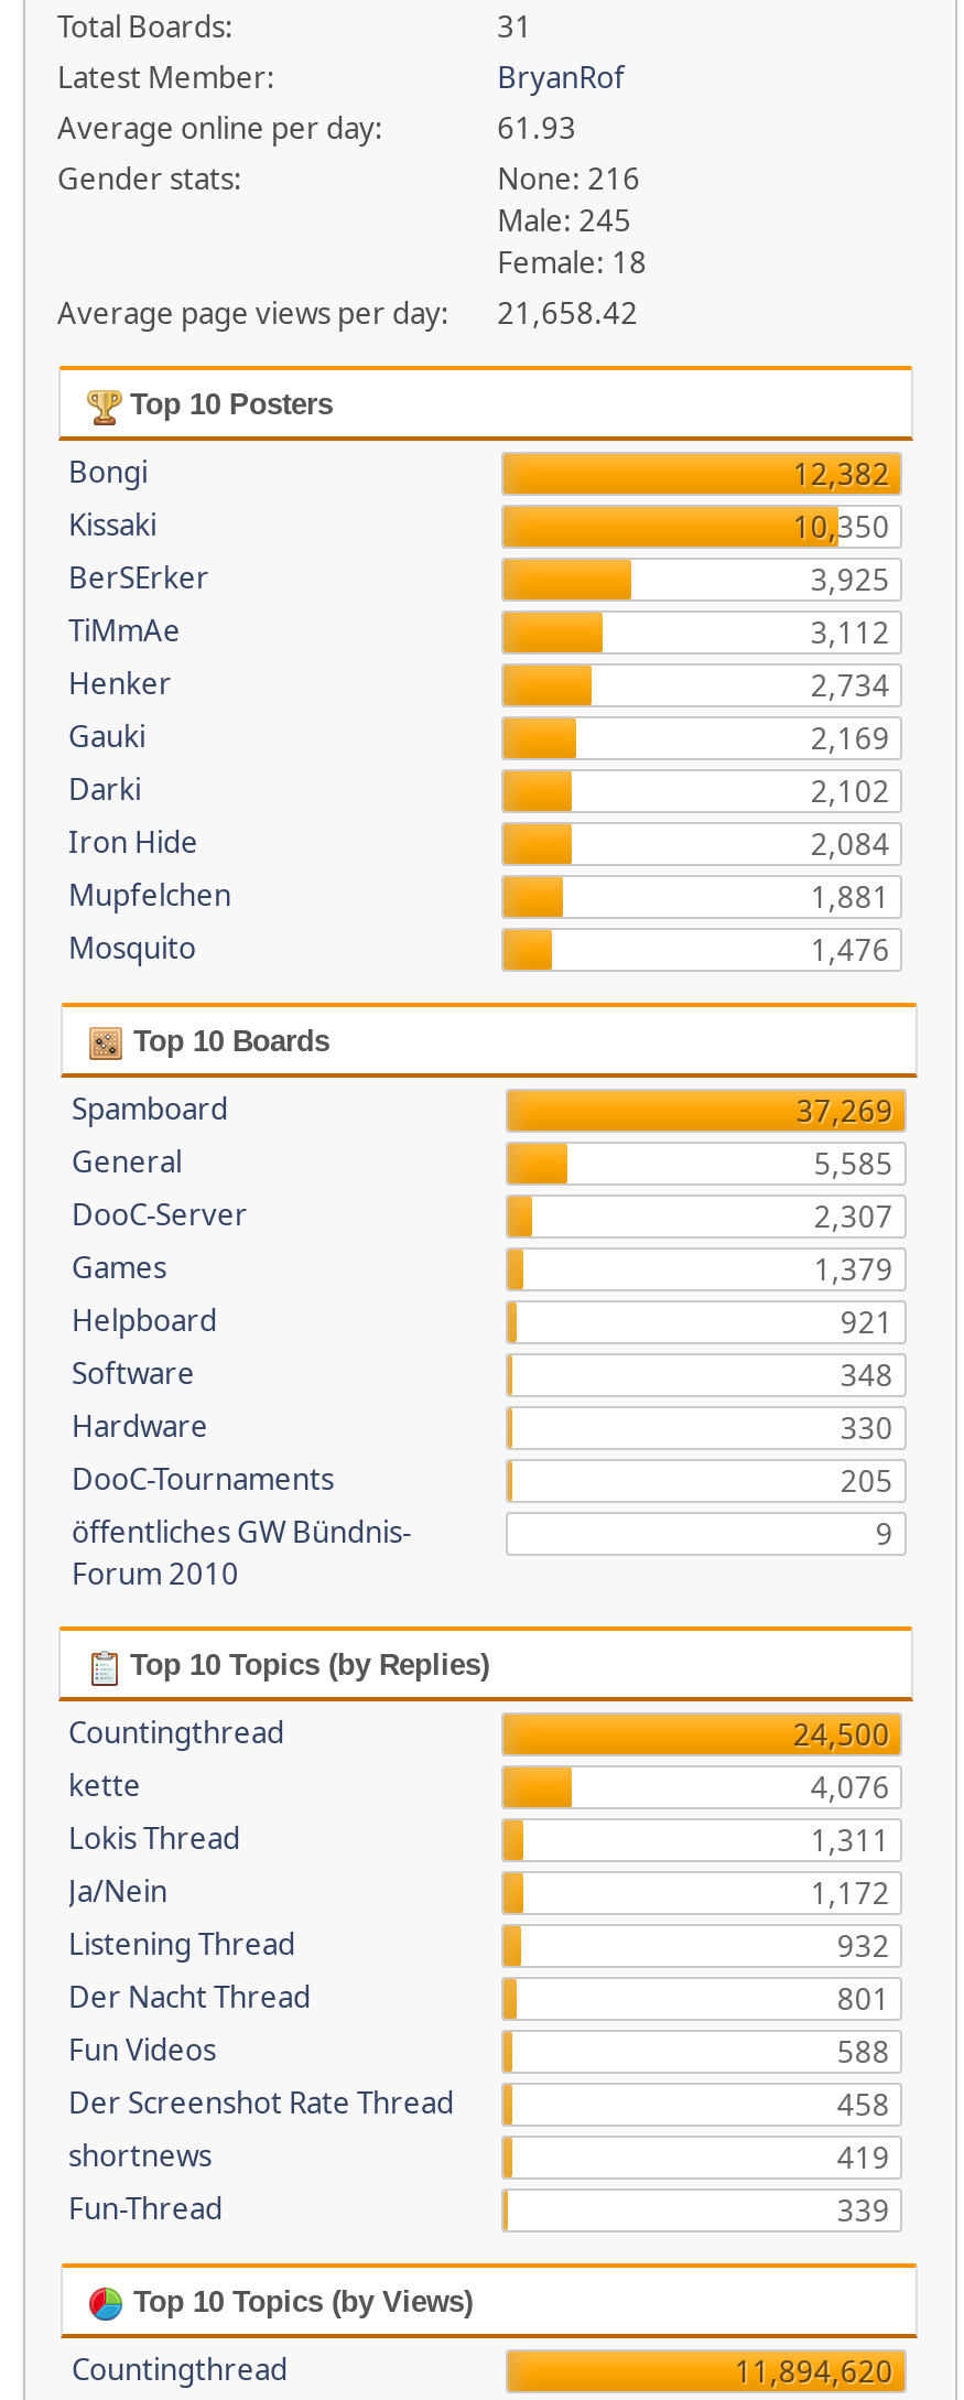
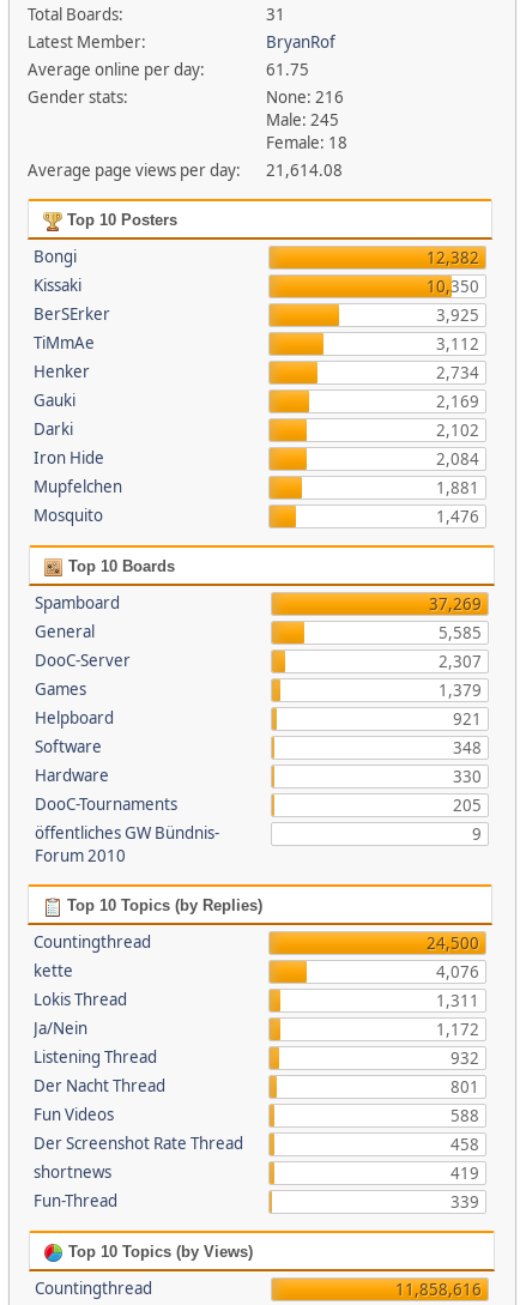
[497,108,576,148] 61.93 -> [266,59,309,81] 61.75
[57,294,638,333] Average page views per day: 21,658.42 -> [27,160,343,181] Average page views per day: 21,614.08
[734,2352,893,2392] 11,894,620 -> [395,1279,481,1300] 11,858,616

